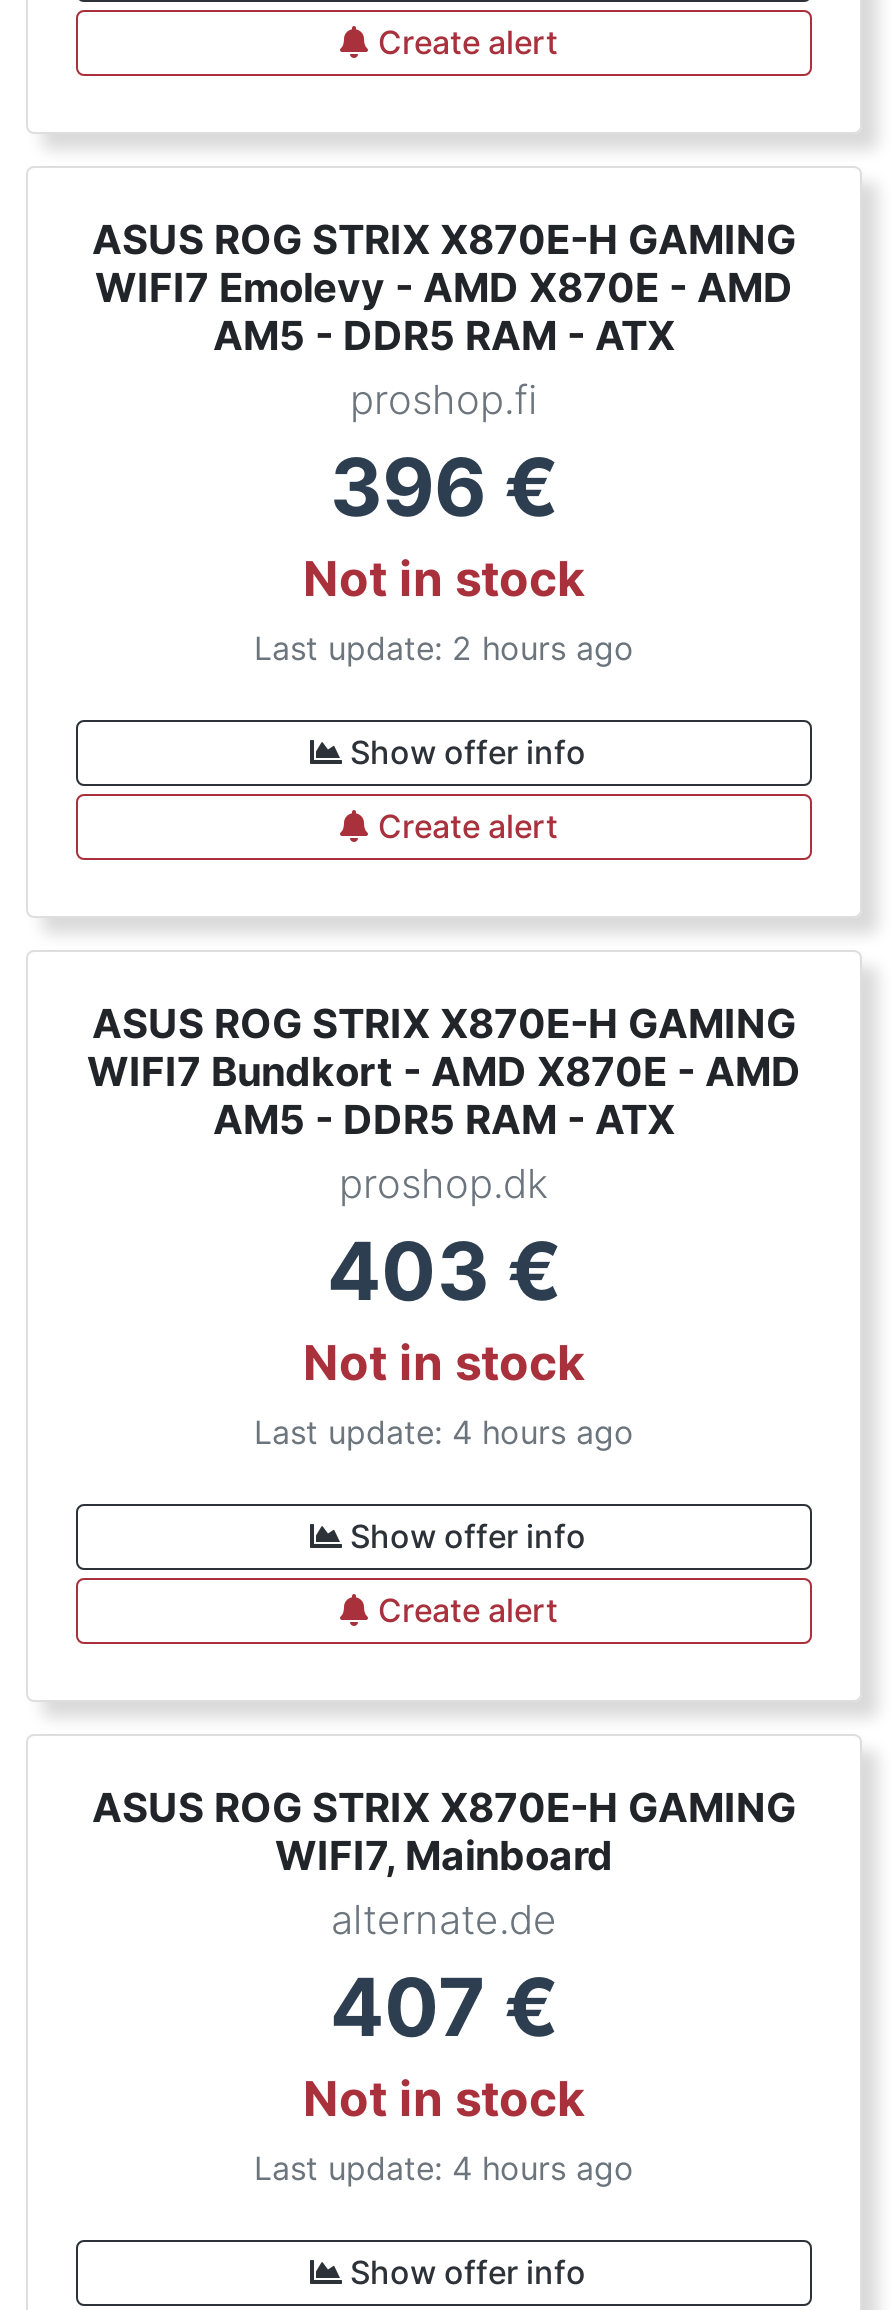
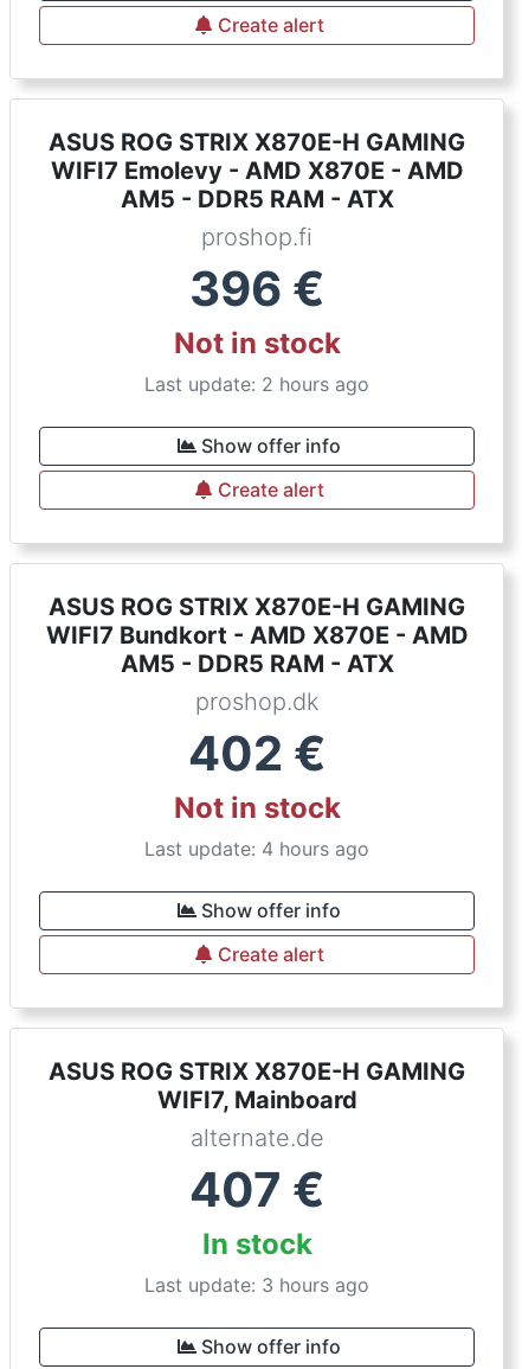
[327,1222,561,1320] 403 € -> [188,724,326,782] 402 €
[254,2070,634,2188] Not in stock | Last update: 4 hours ago -> [144,1227,369,1297] In stock | Last update: 3 hours ago

